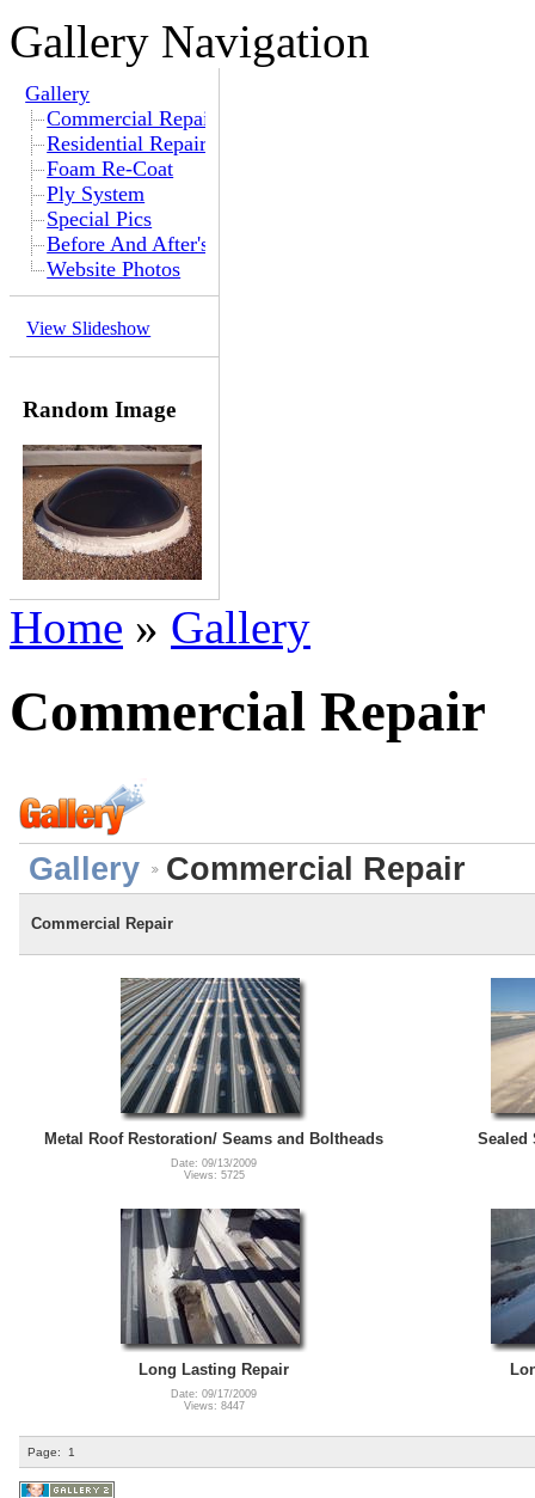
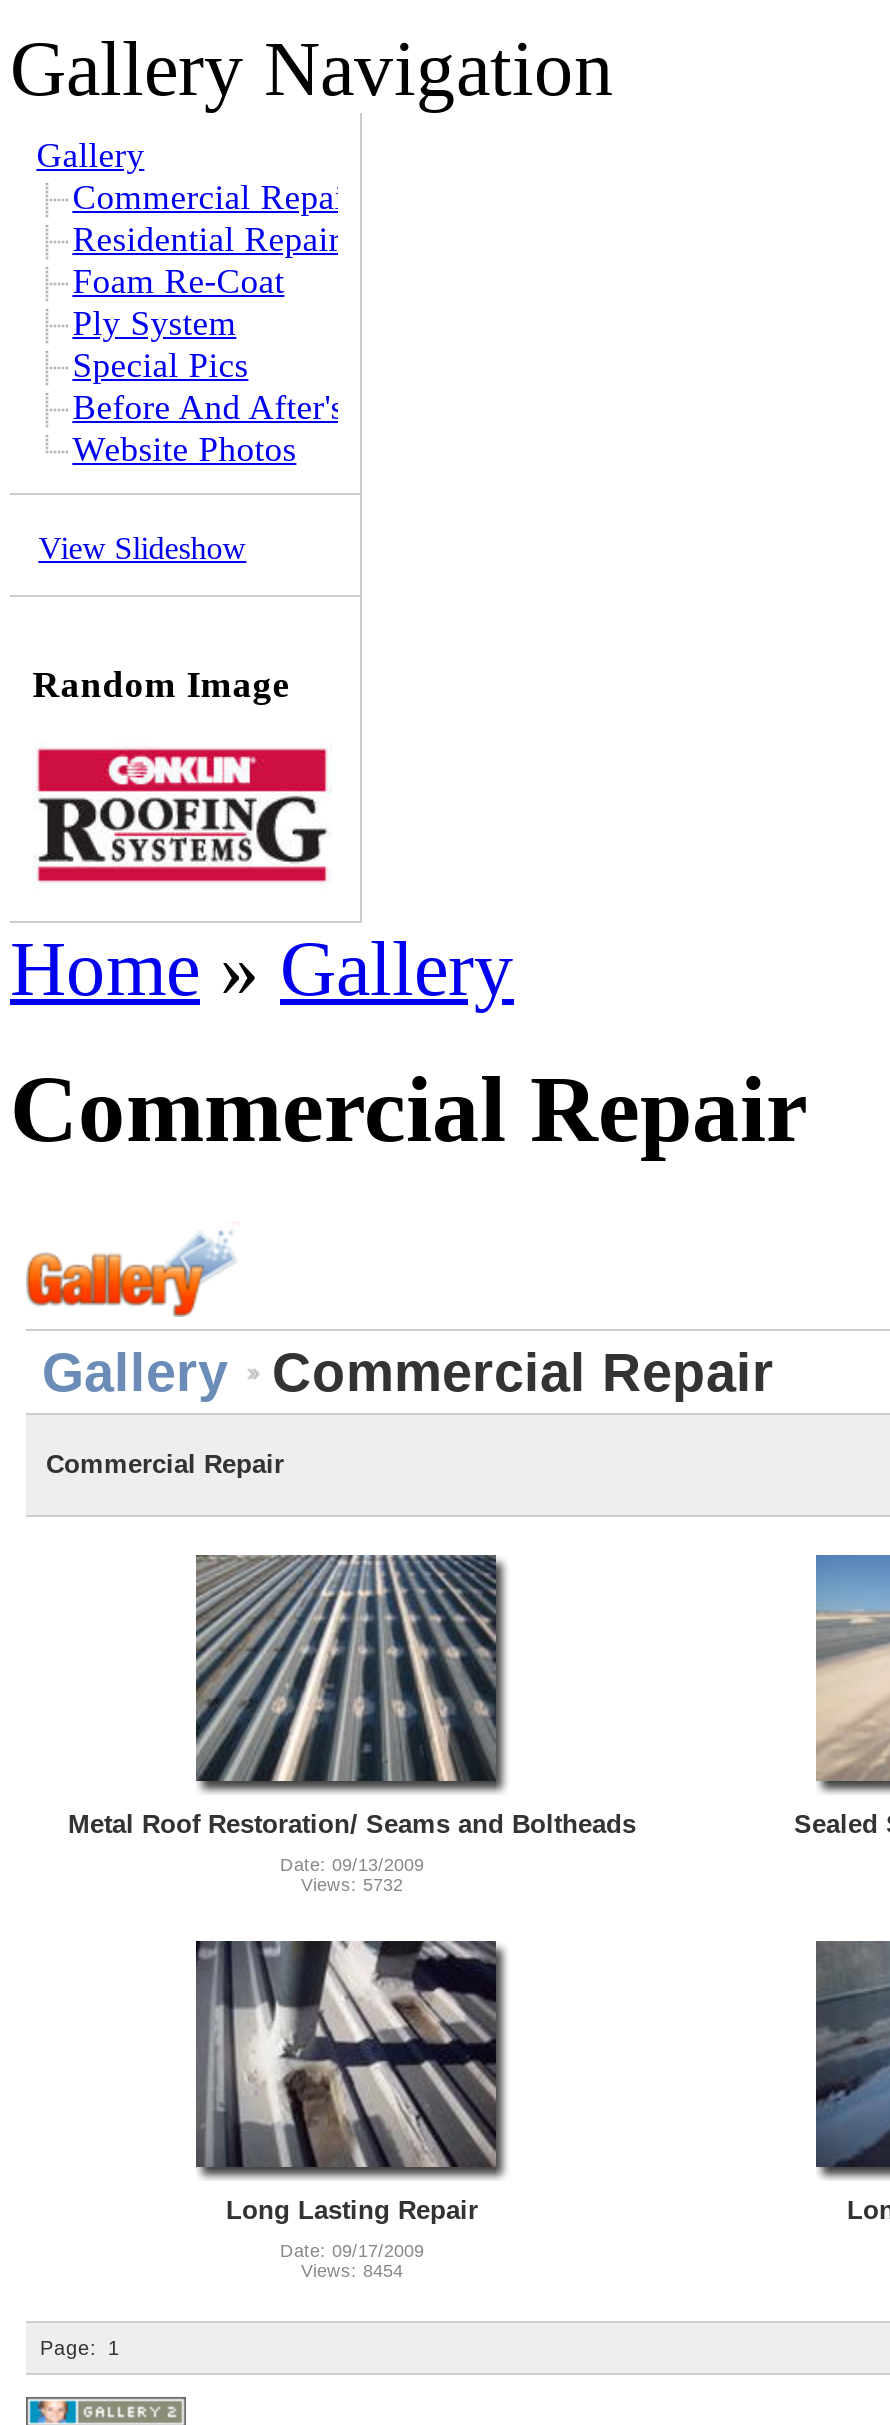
[21,444,203,581] [image] -> [32,743,332,889] [image]
[183,1169,244,1181] Views: 5725 -> [301,1875,403,1895] Views: 5732
[183,1400,244,1412] Views: 8447 -> [301,2261,403,2281] Views: 8454

